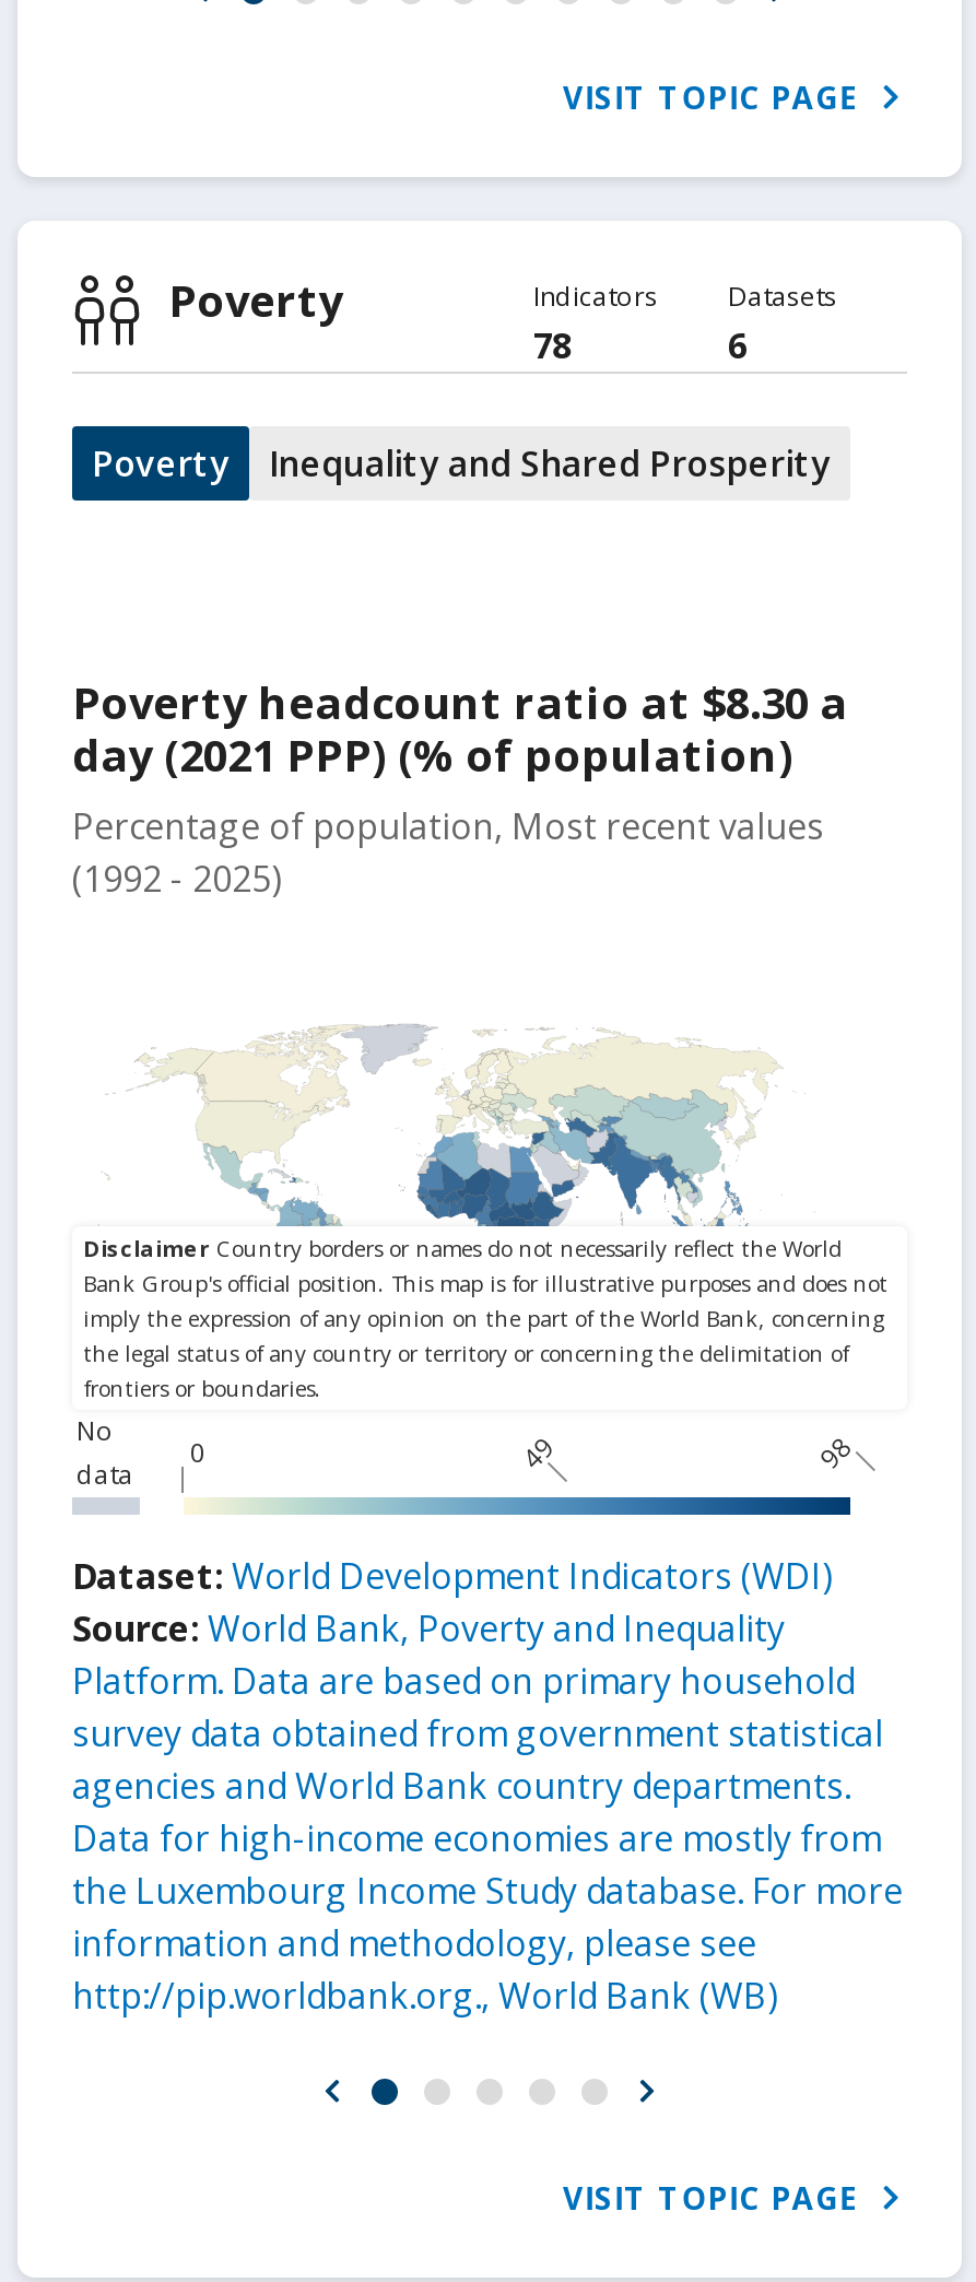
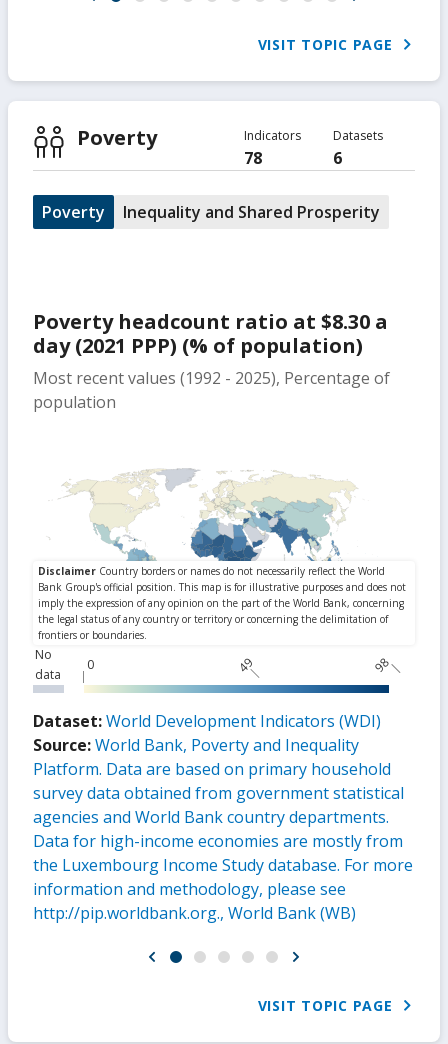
[72,802,824,903] Percentage of population, Most recent values | (1992 - 2025) -> [33,367,390,413] Most recent values (1992 - 2025), Percentage of | population

